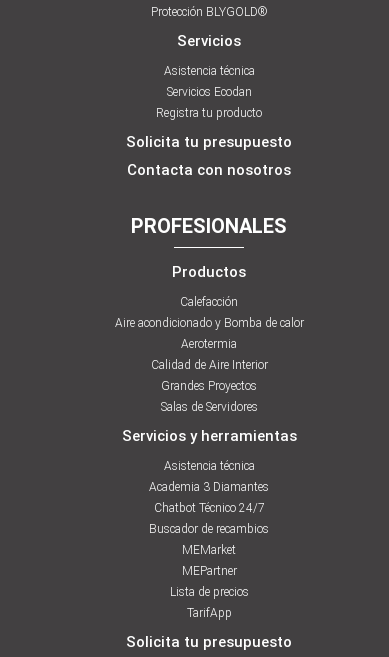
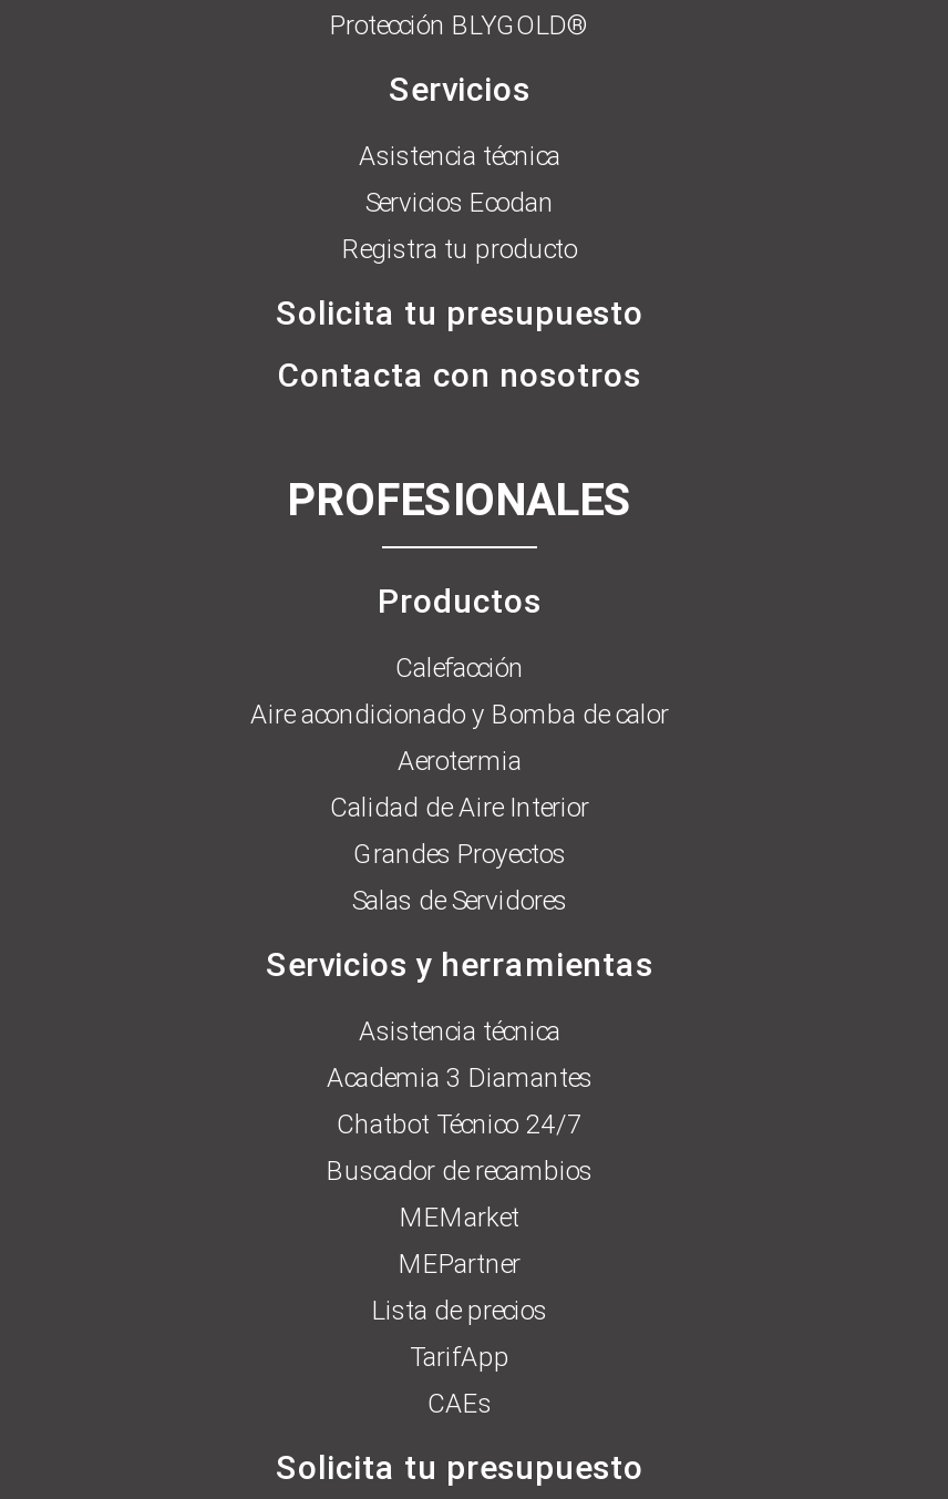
none -> [427,1389,492,1420] CAEs

